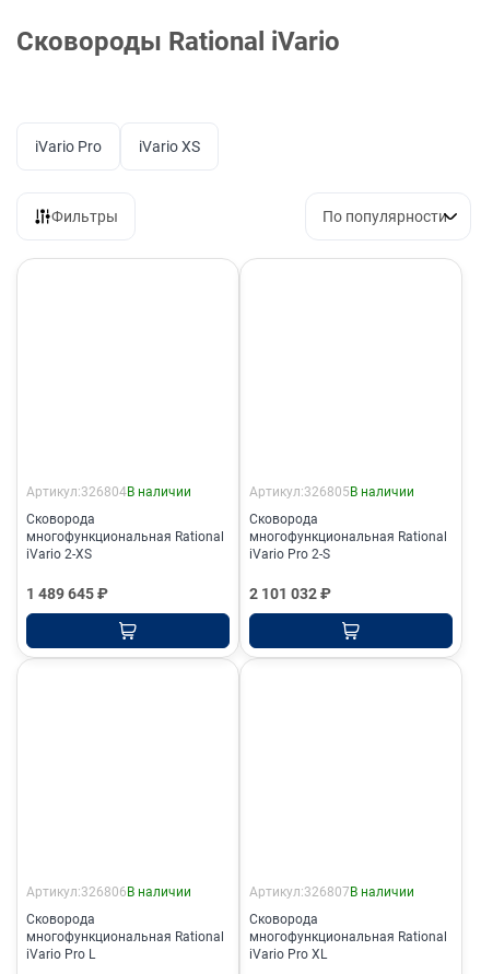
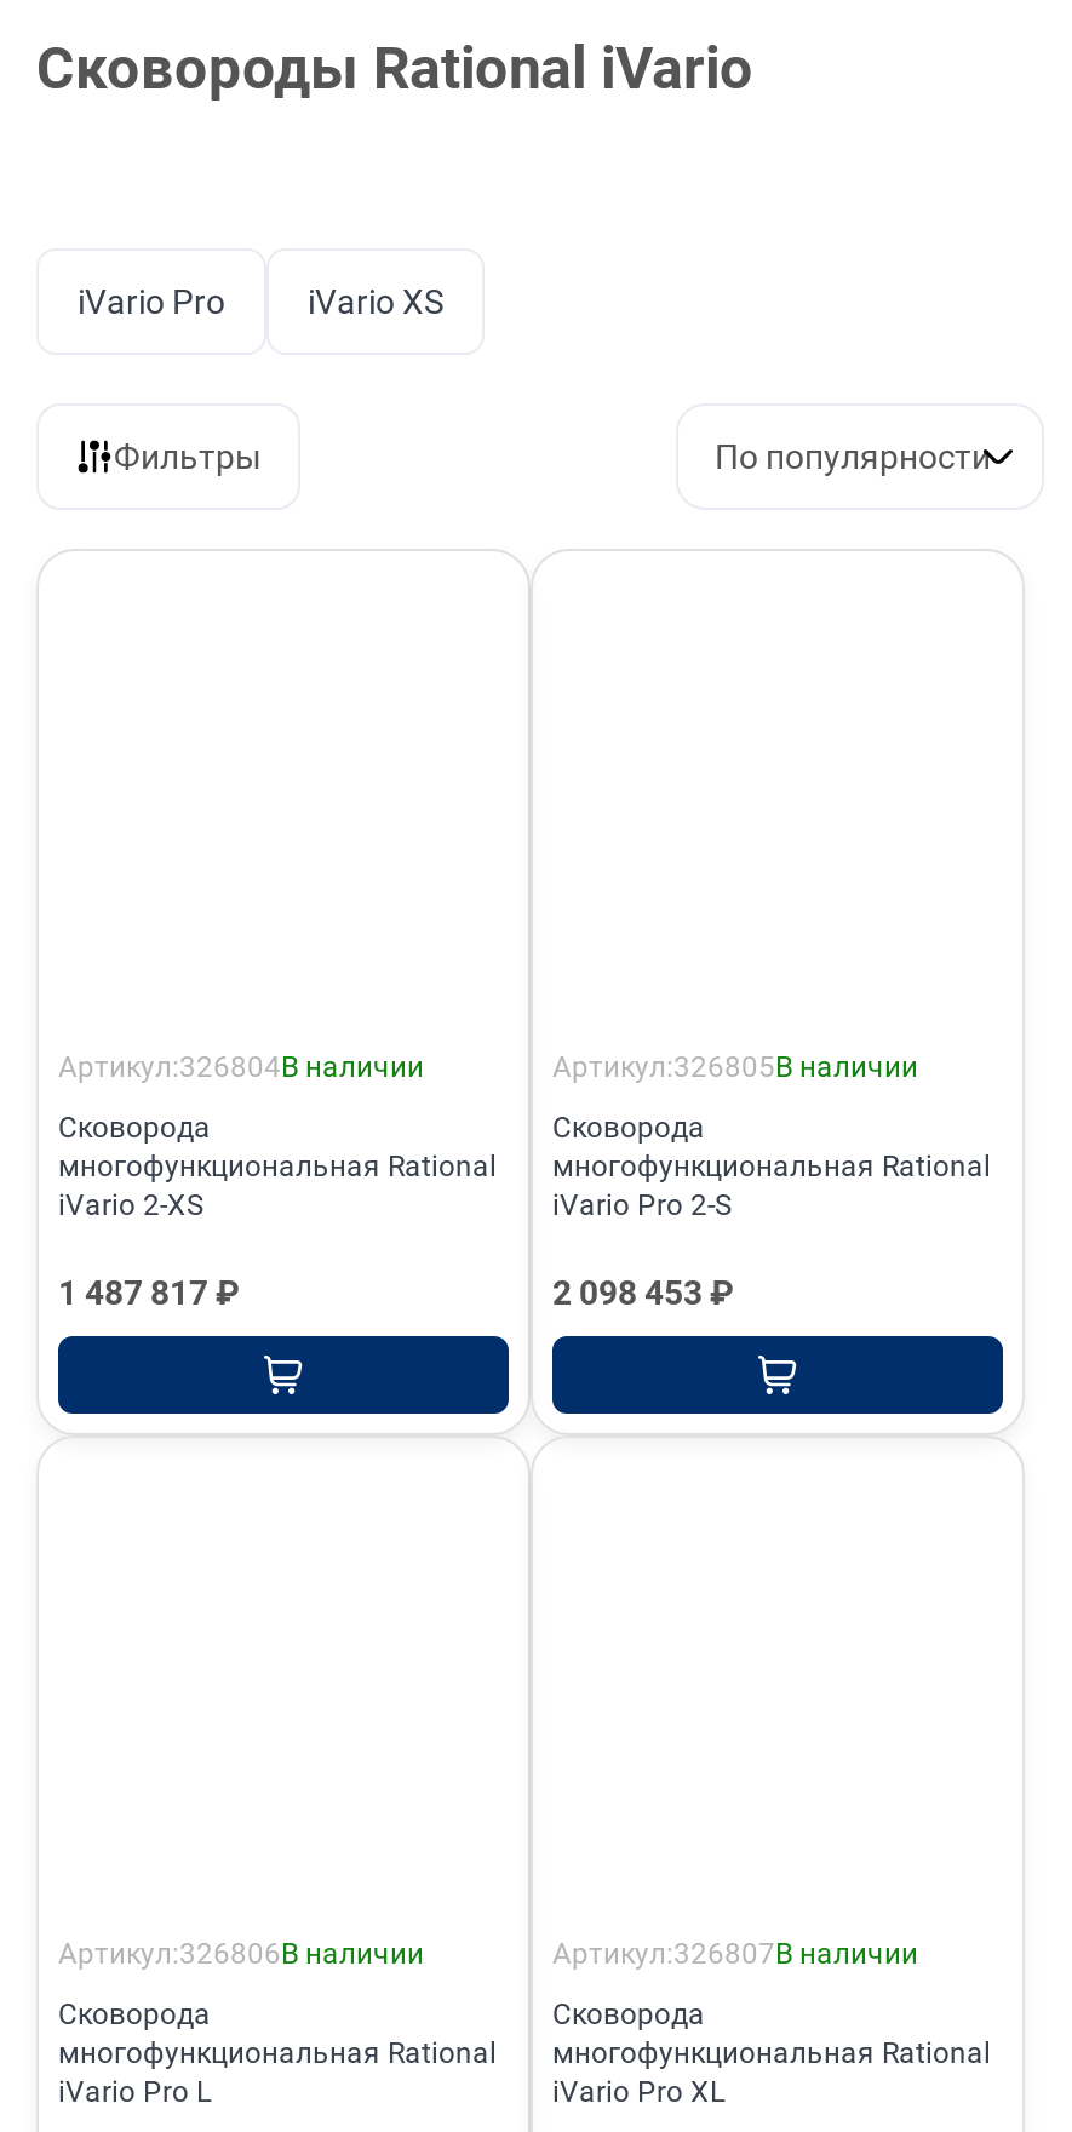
[26,585,108,602] 1 489 645 ₽ -> [58,1273,240,1312] 1 487 817 ₽
[249,585,331,602] 2 101 032 ₽ -> [552,1273,734,1312] 2 098 453 ₽

